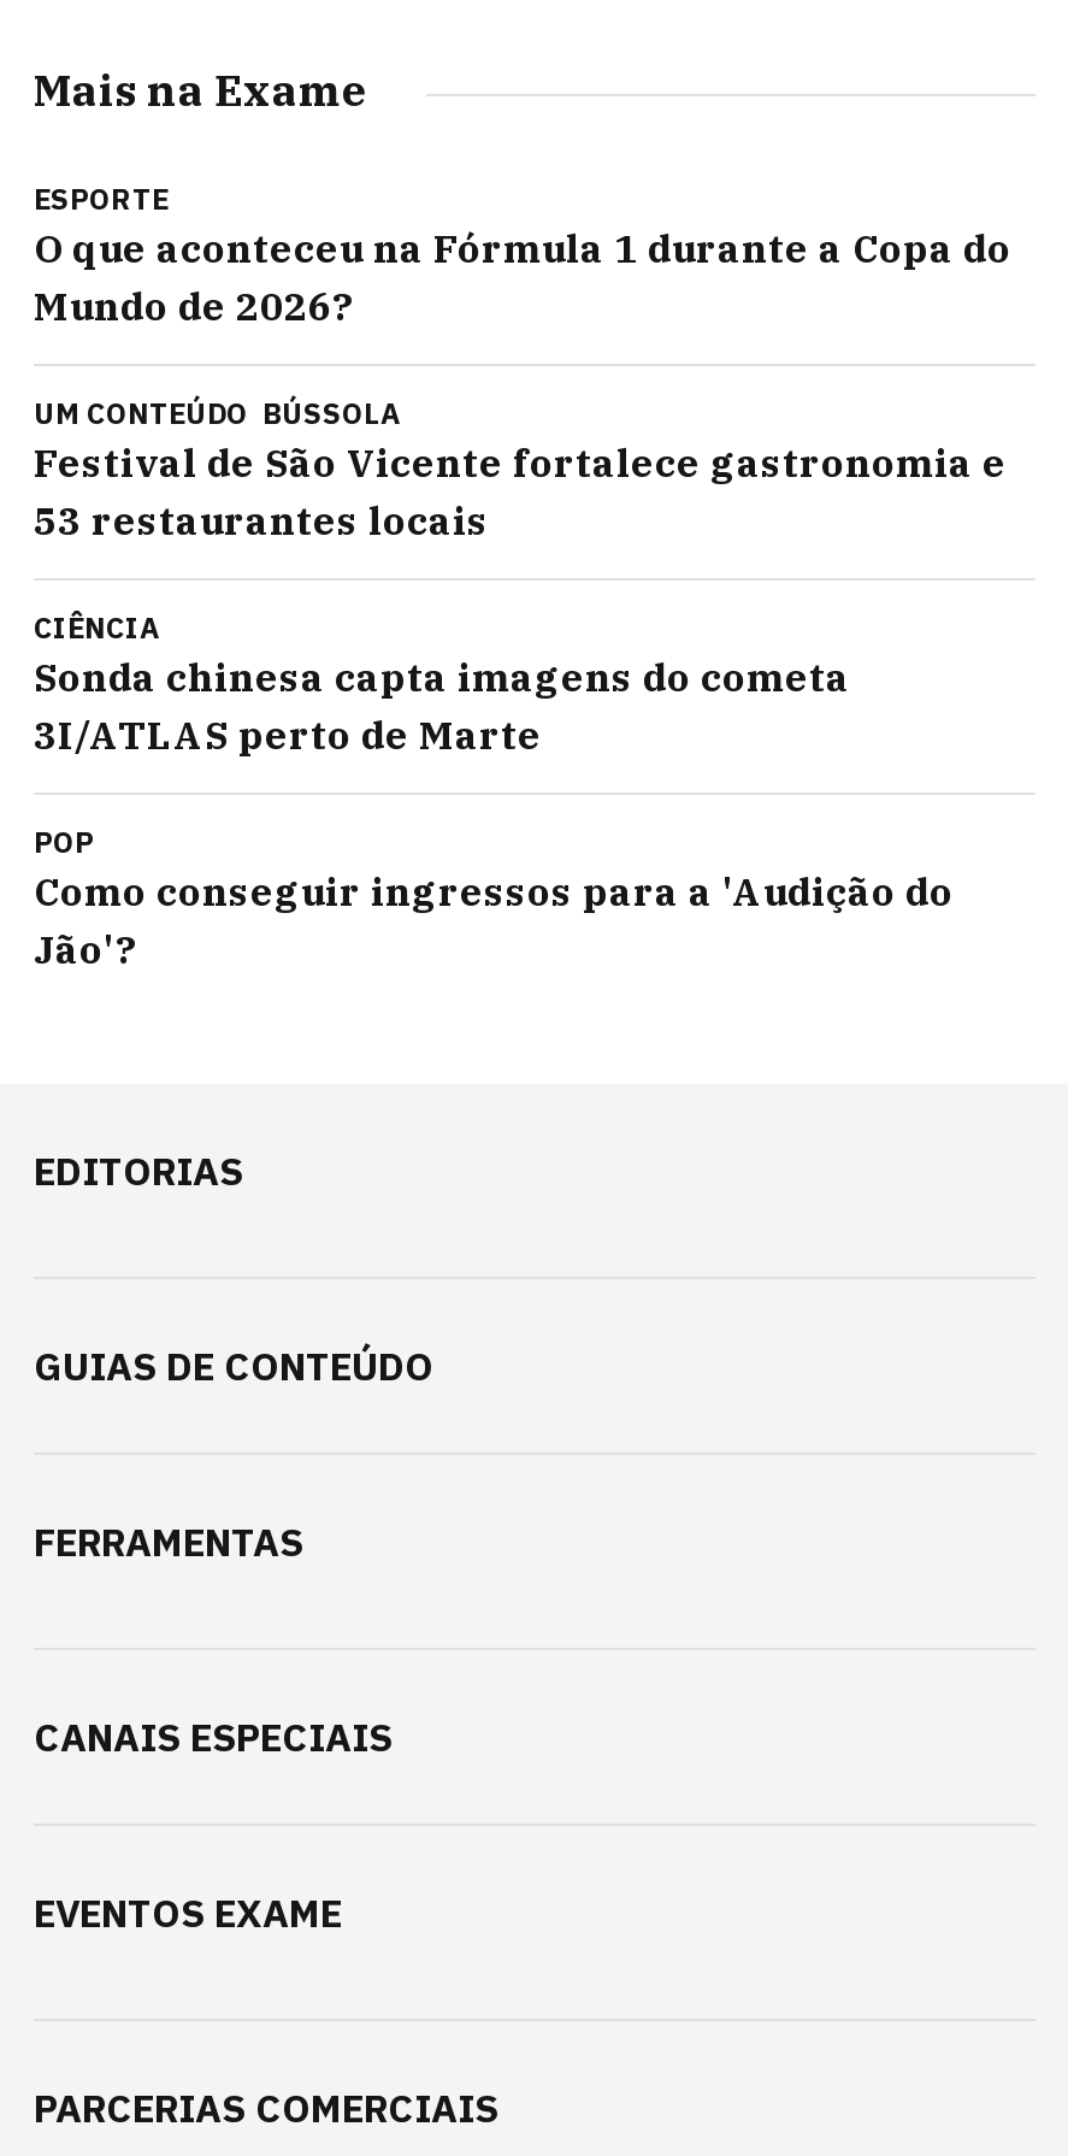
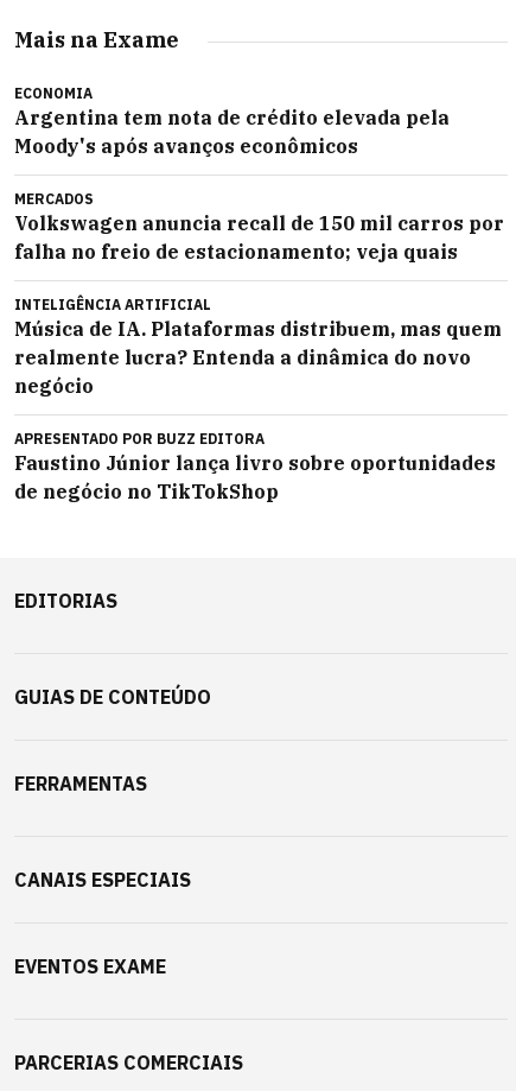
[34,180,1011,330] ESPORTE | O que aconteceu na Fórmula 1 durante a Copa do | Mundo de 2026? -> [14,84,450,158] ECONOMIA | Argentina tem nota de crédito elevada pela | Moody's após avanços econômicos
[34,395,1007,544] UM CONTEÚDO BÚSSOLA | Festival de São Vicente fortalece gastronomia e | 53 restaurantes locais -> [14,190,504,263] MERCADOS | Volkswagen anuncia recall de 150 mil carros por | falha no freio de estacionamento; veja quais
[34,609,850,759] CIÊNCIA | Sonda chinesa capta imagens do cometa | 3I/ATLAS perto de Marte -> [14,295,502,398] INTELIGÊNCIA ARTIFICIAL | Música de IA. Plataformas distribuem, mas quem | realmente lucra? Entenda a dinâmica do novo | negócio
[34,824,954,973] POP | Como conseguir ingressos para a 'Audição do | Jão'? -> [14,430,496,503] APRESENTADO POR BUZZ EDITORA | Faustino Júnior lança livro sobre oportunidades | de negócio no TikTokShop

